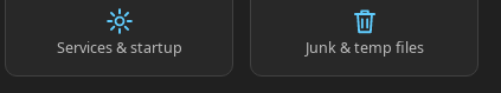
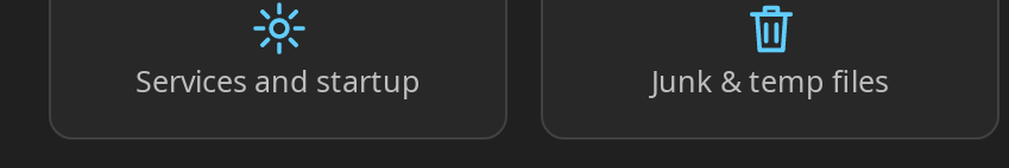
[56,38,182,58] Services & startup -> [135,62,421,102] Services and startup

